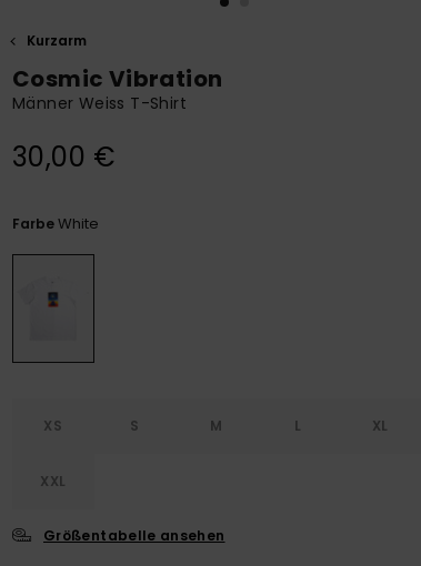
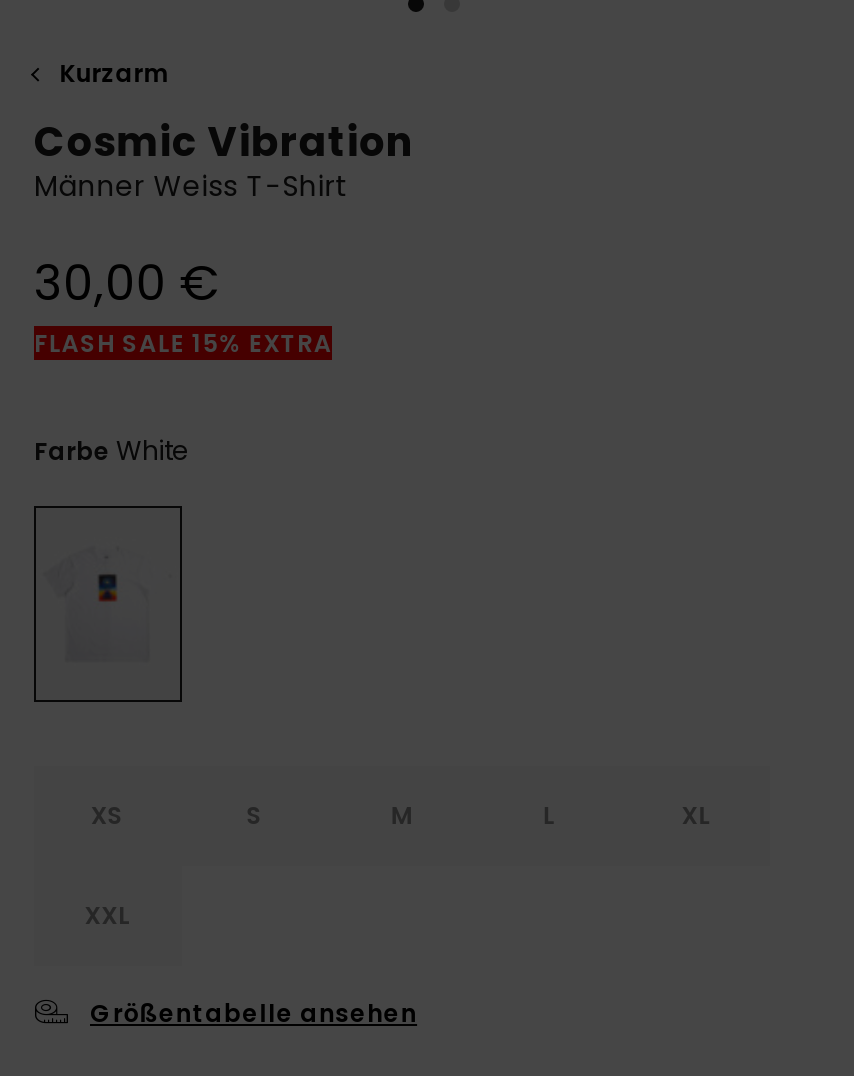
none -> [34,327,332,361] FLASH SALE 15% EXTRA

